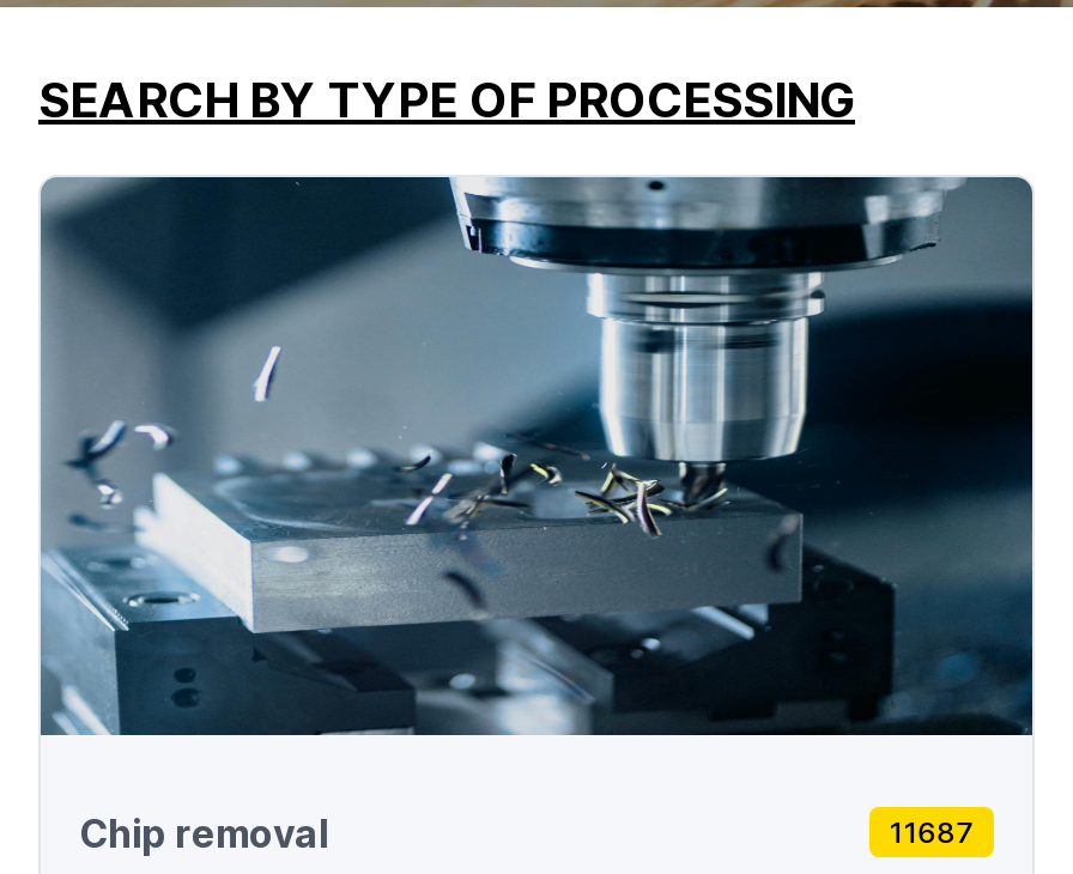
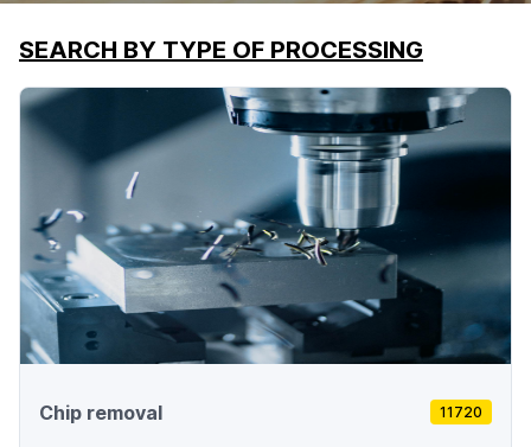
[889,813,975,849] 11687 -> [440,403,483,420] 11720

